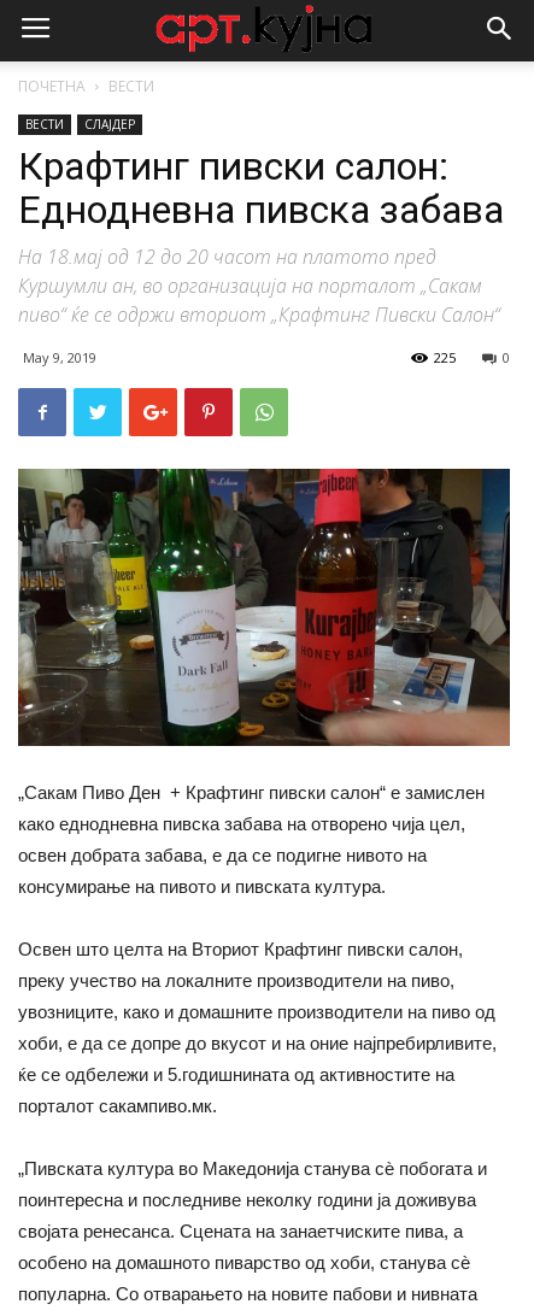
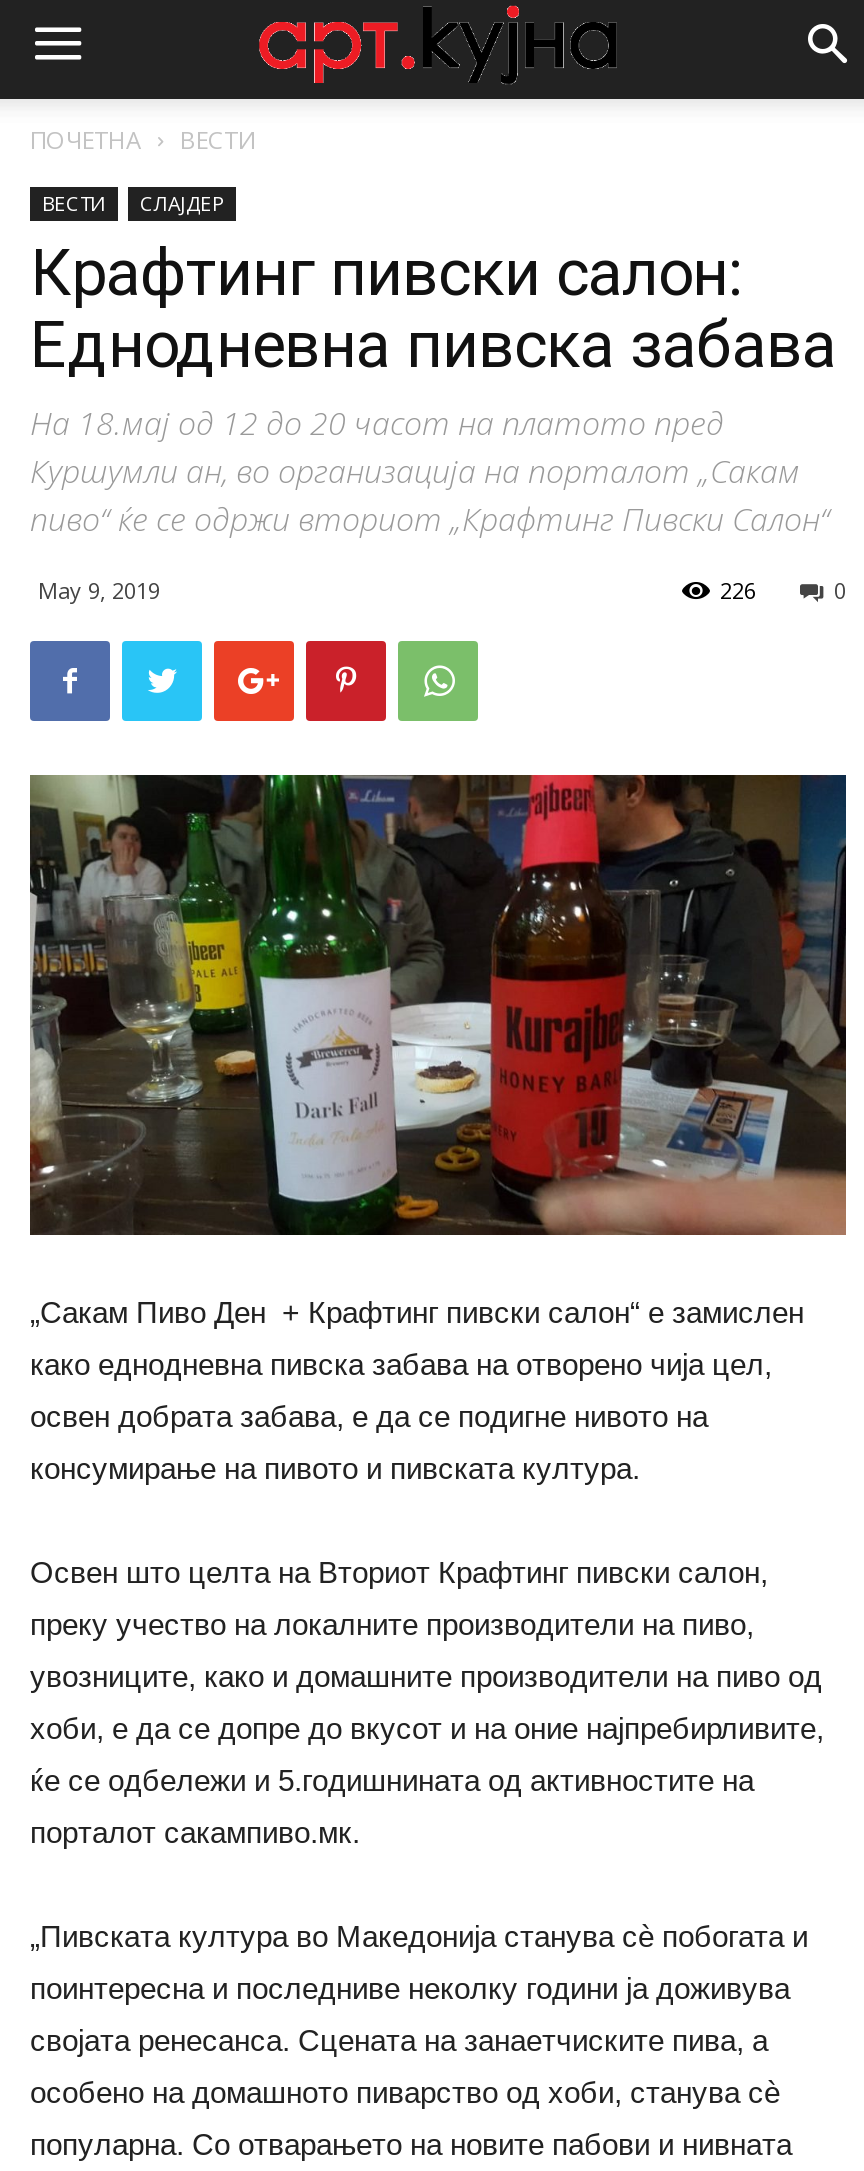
[434,348,456,366] 225 -> [720,575,756,605] 226

